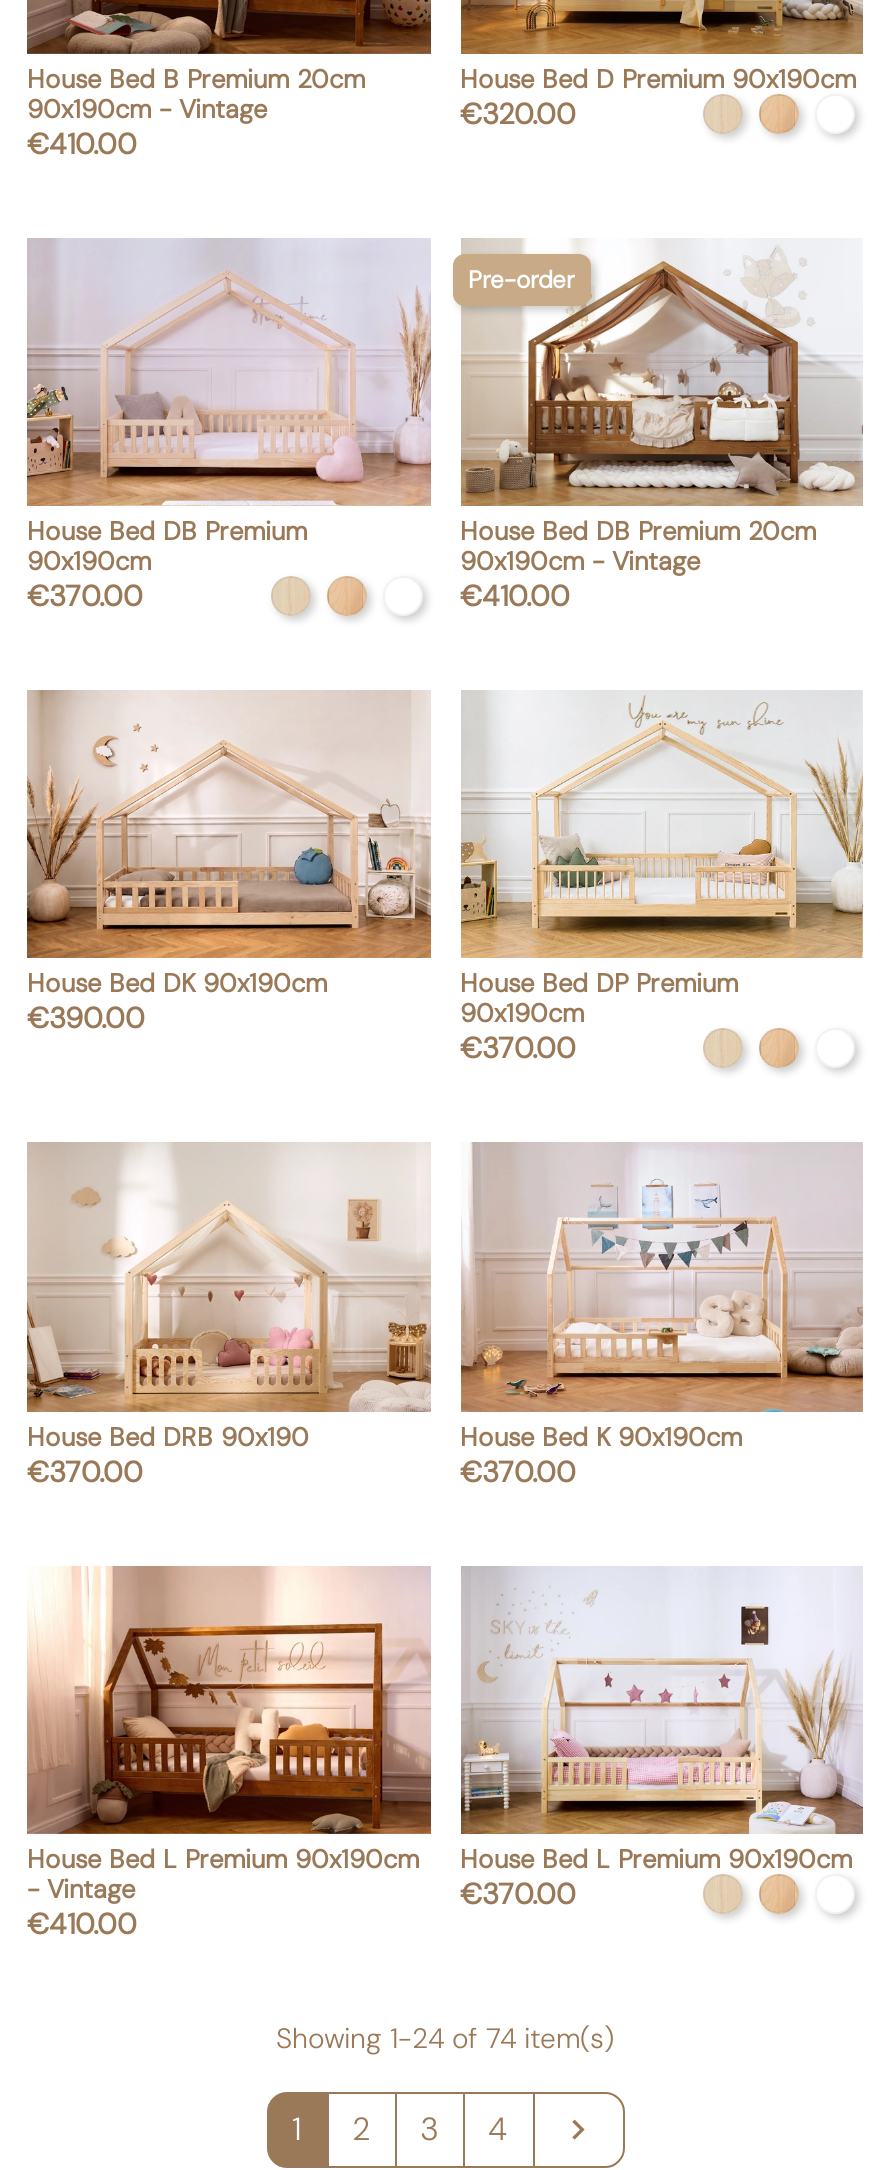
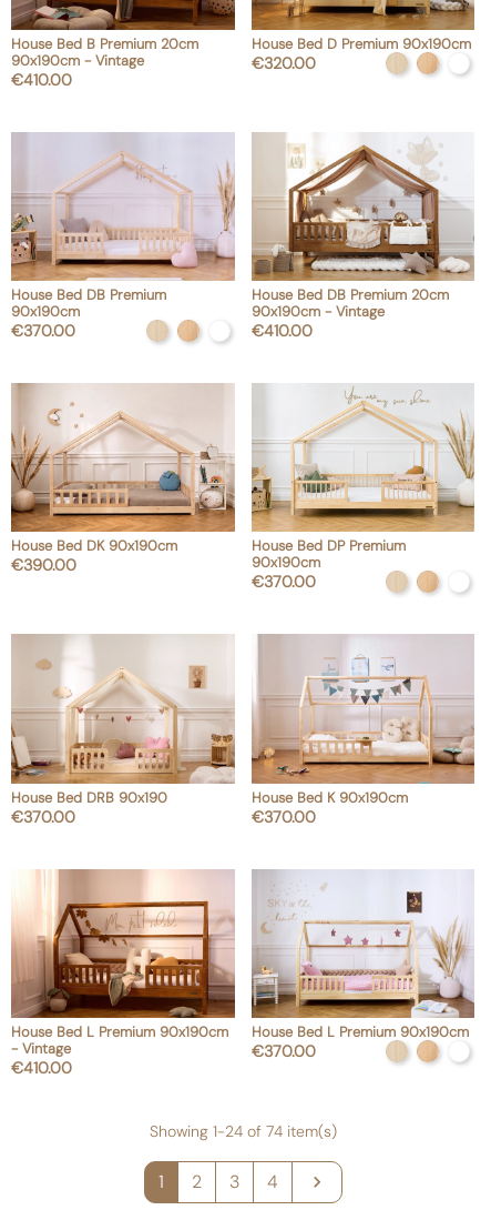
[468,264,574,296] Pre-order -> none

